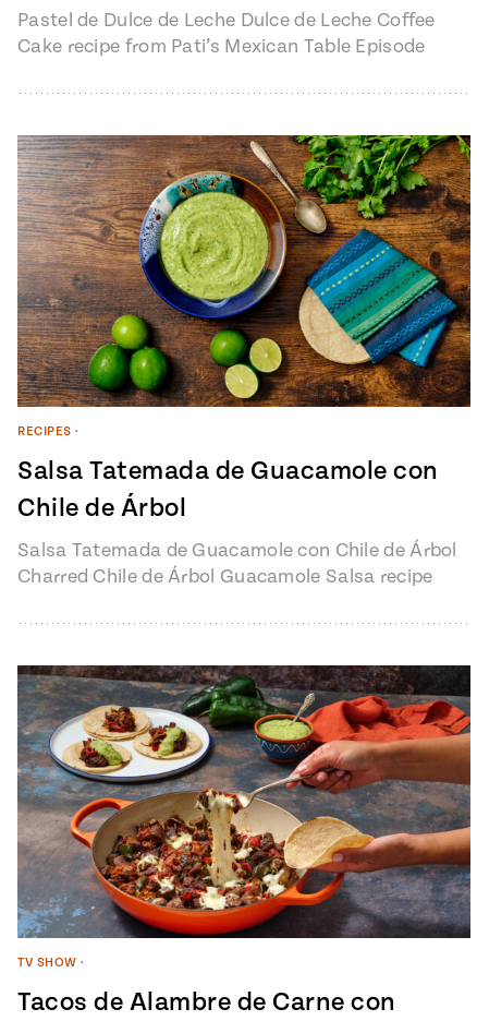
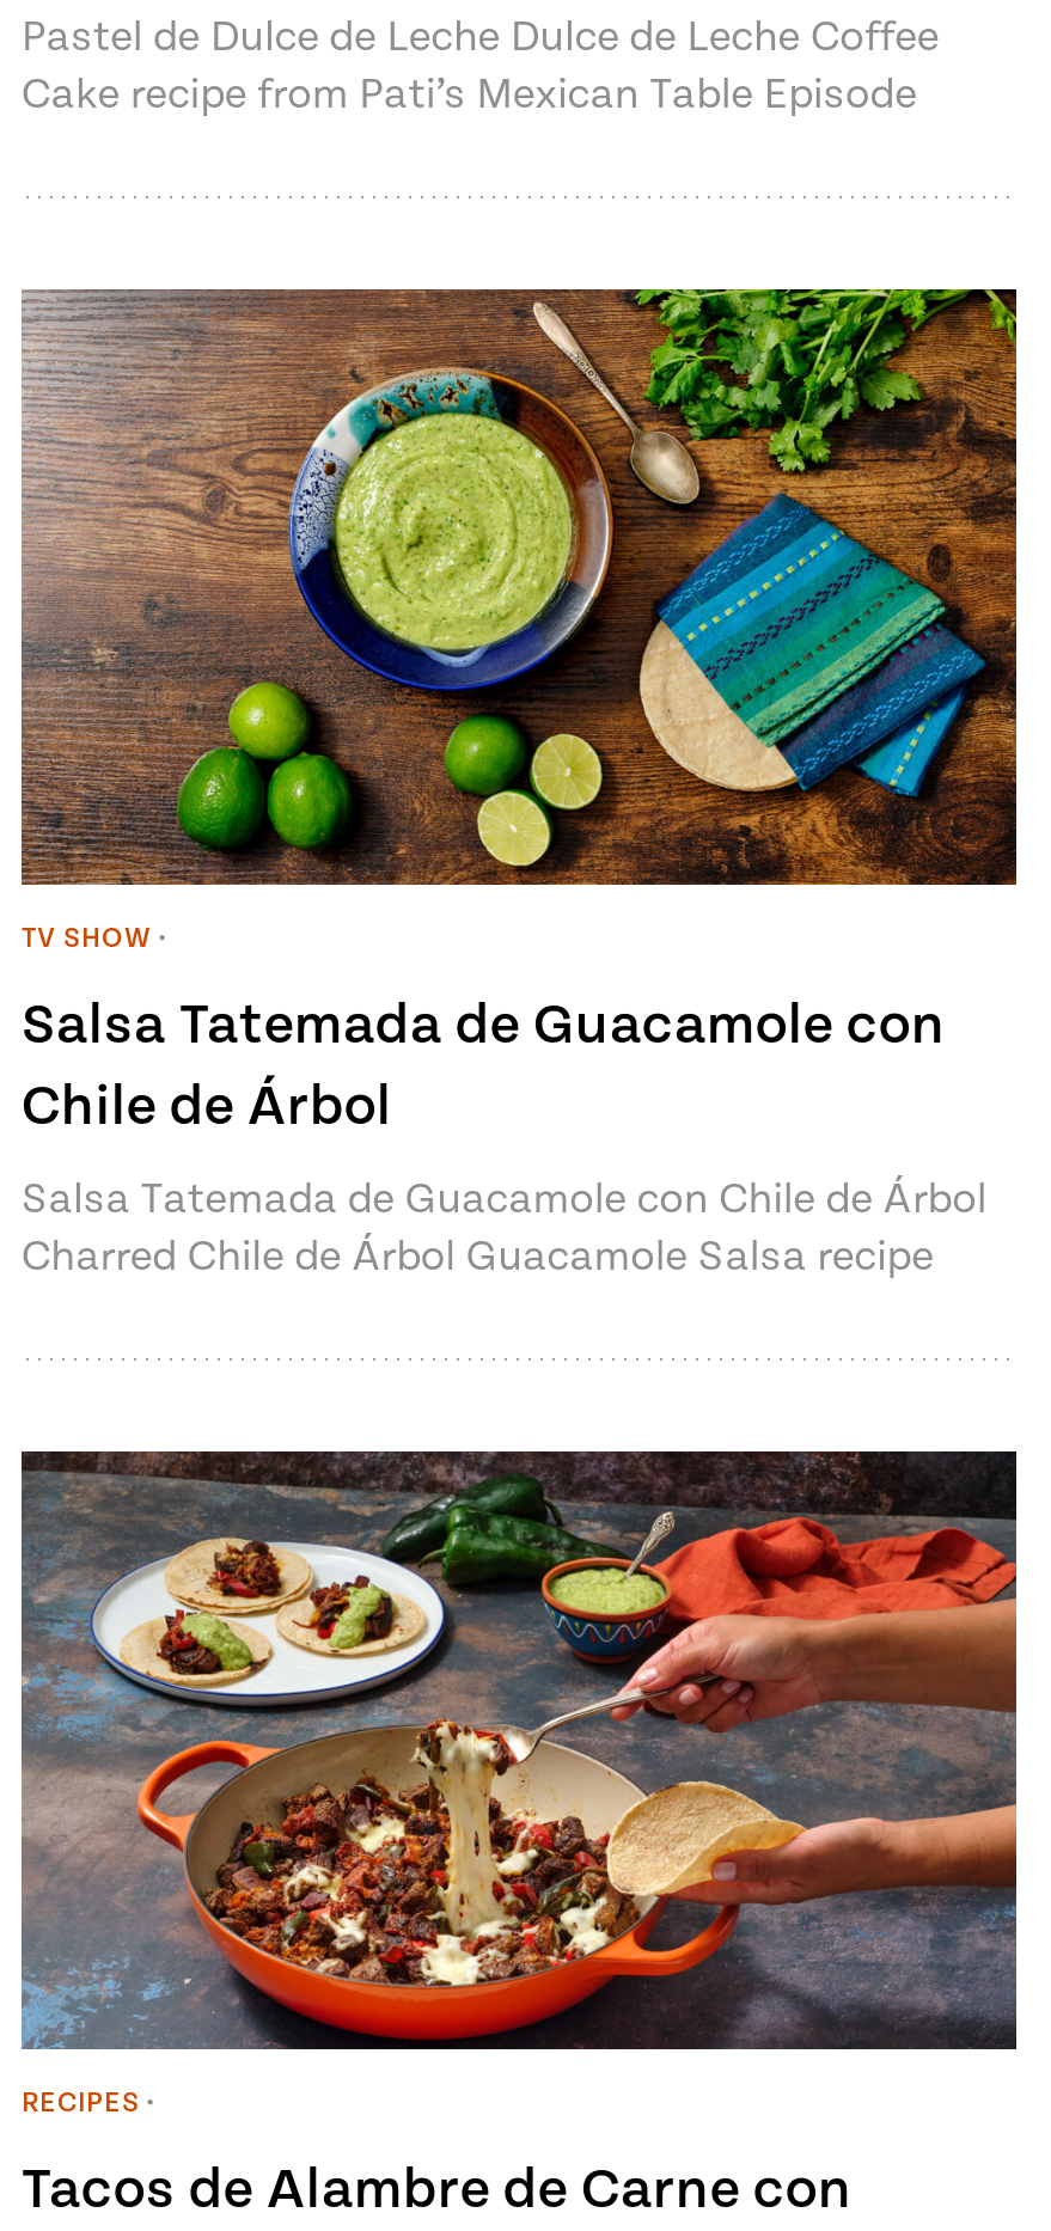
moved [17,425,79,439] -> [22,2087,158,2118]: RECIPES •
moved [17,955,85,970] -> [22,923,170,955]: TV SHOW •

